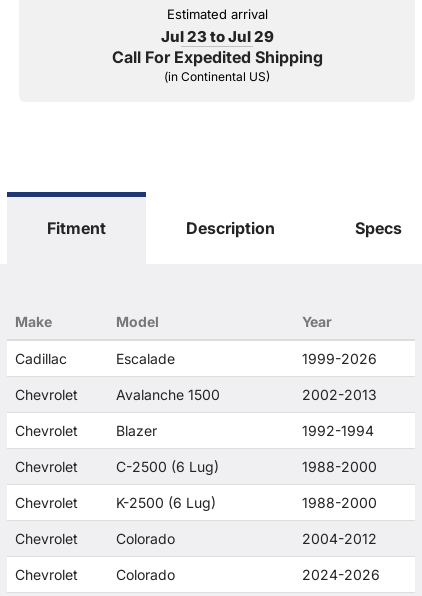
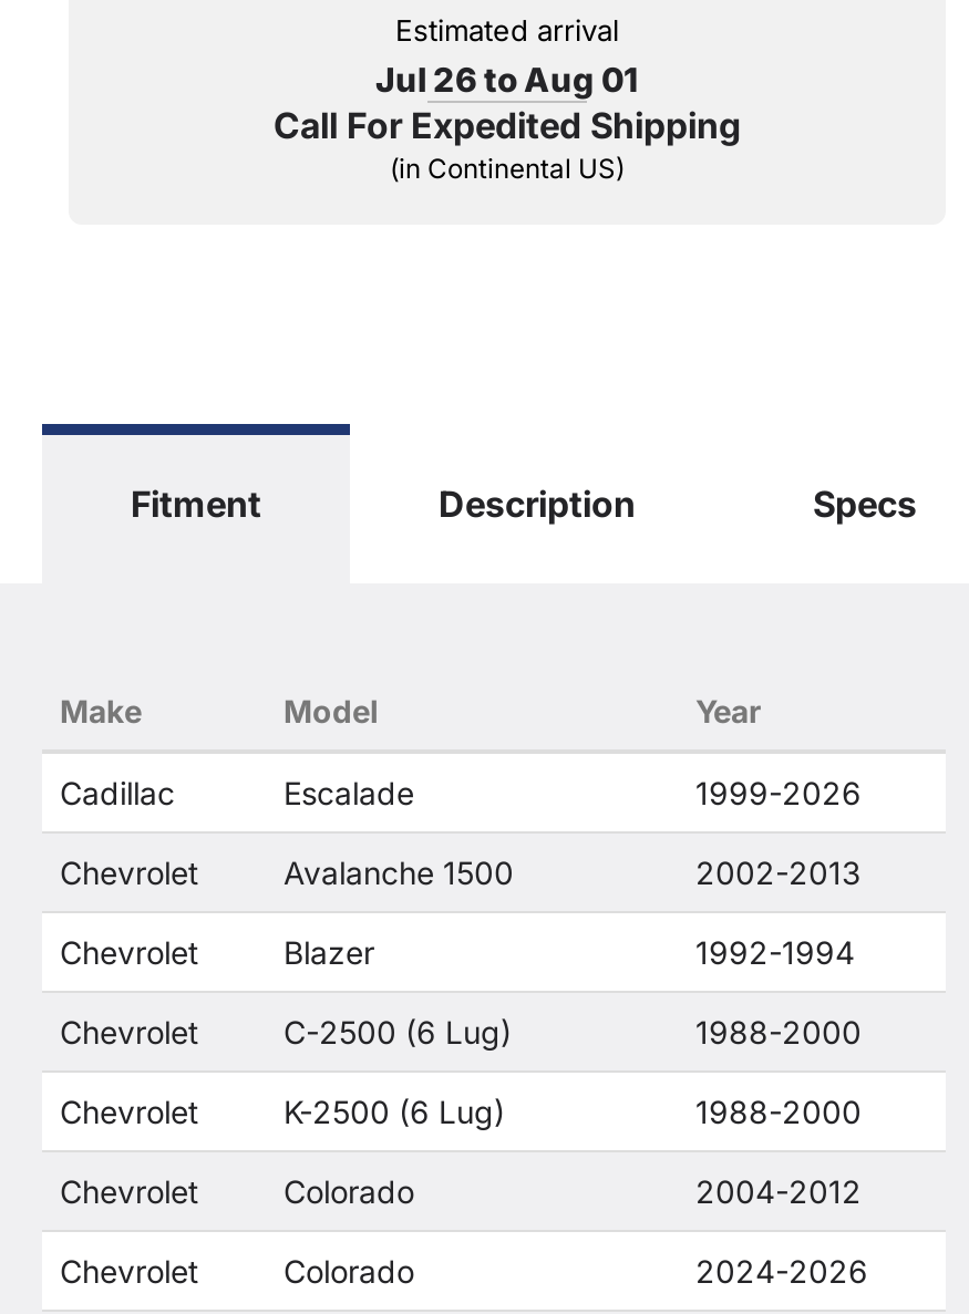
[160,27,273,46] Jul 23 to Jul 29 -> [375,58,639,100] Jul 26 to Aug 01

